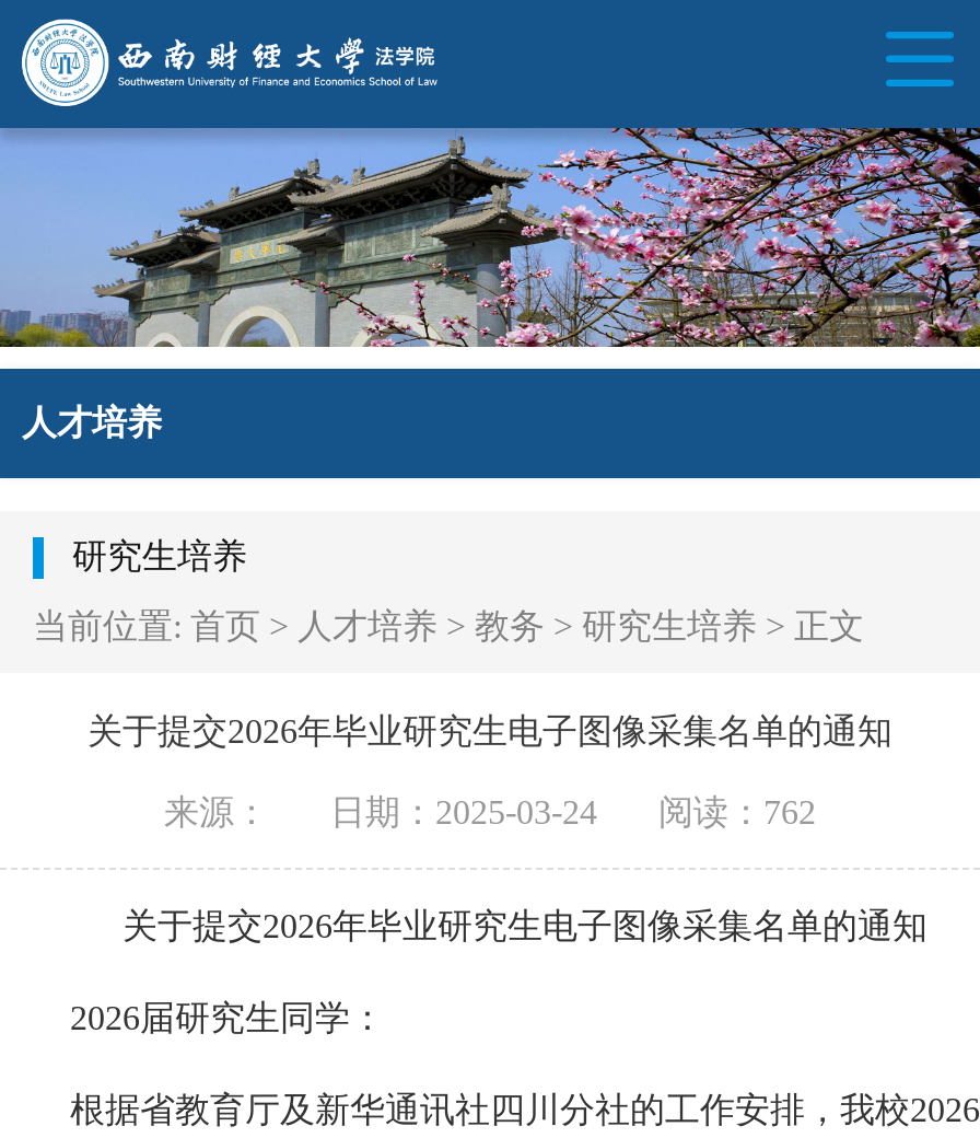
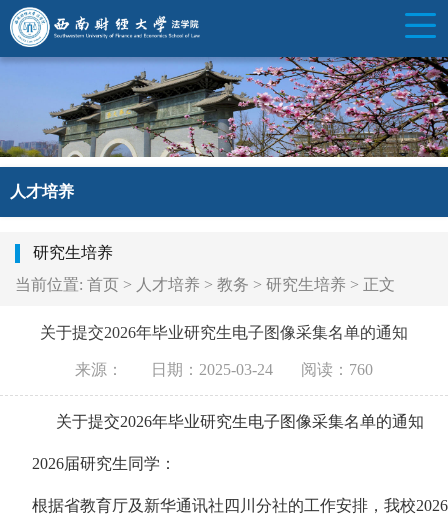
[164,793,816,830] 来源： 日期：2025-03-24 阅读：762 -> [75,361,373,378] 来源： 日期：2025-03-24 阅读：760

